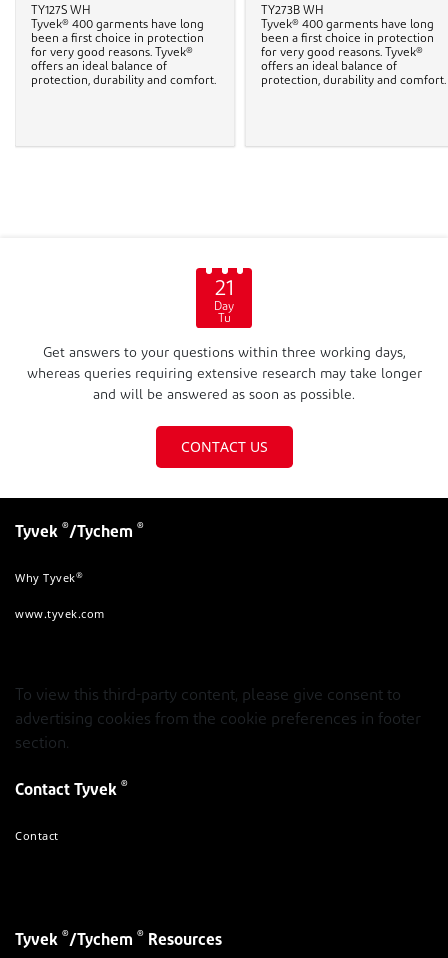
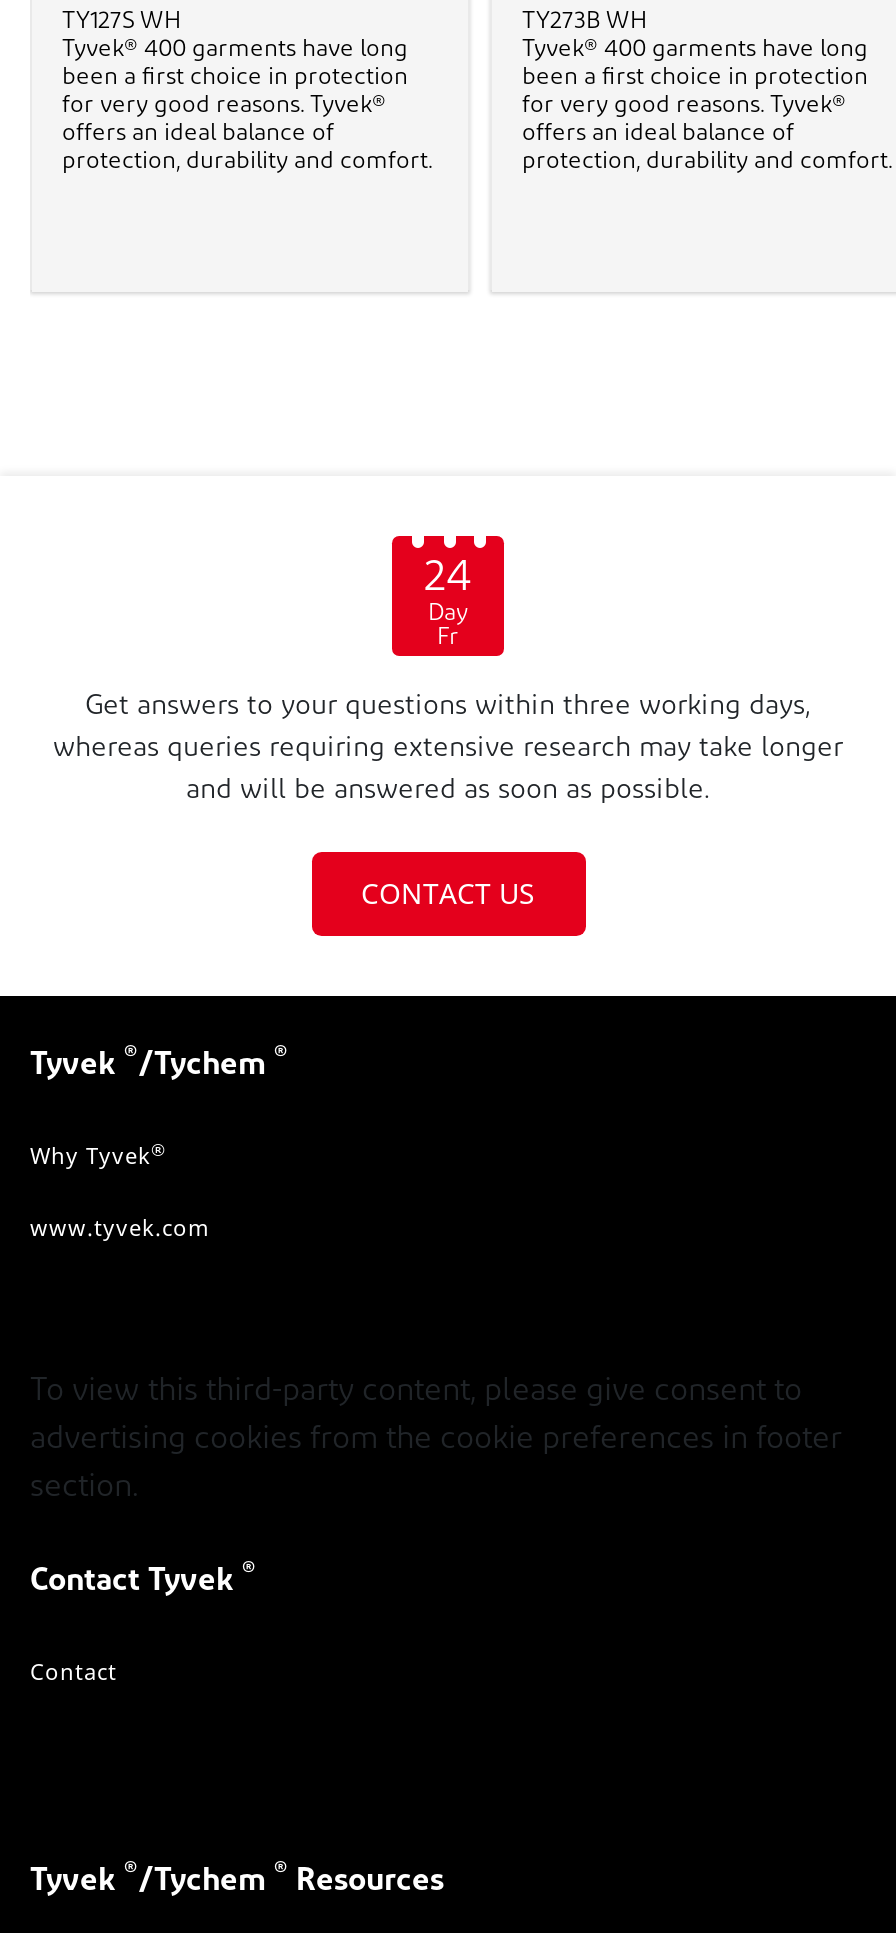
[214,278,233,301] 21 -> [424,556,472,602] 24
[217,313,230,325] Tu -> [437,626,459,650] Fr

